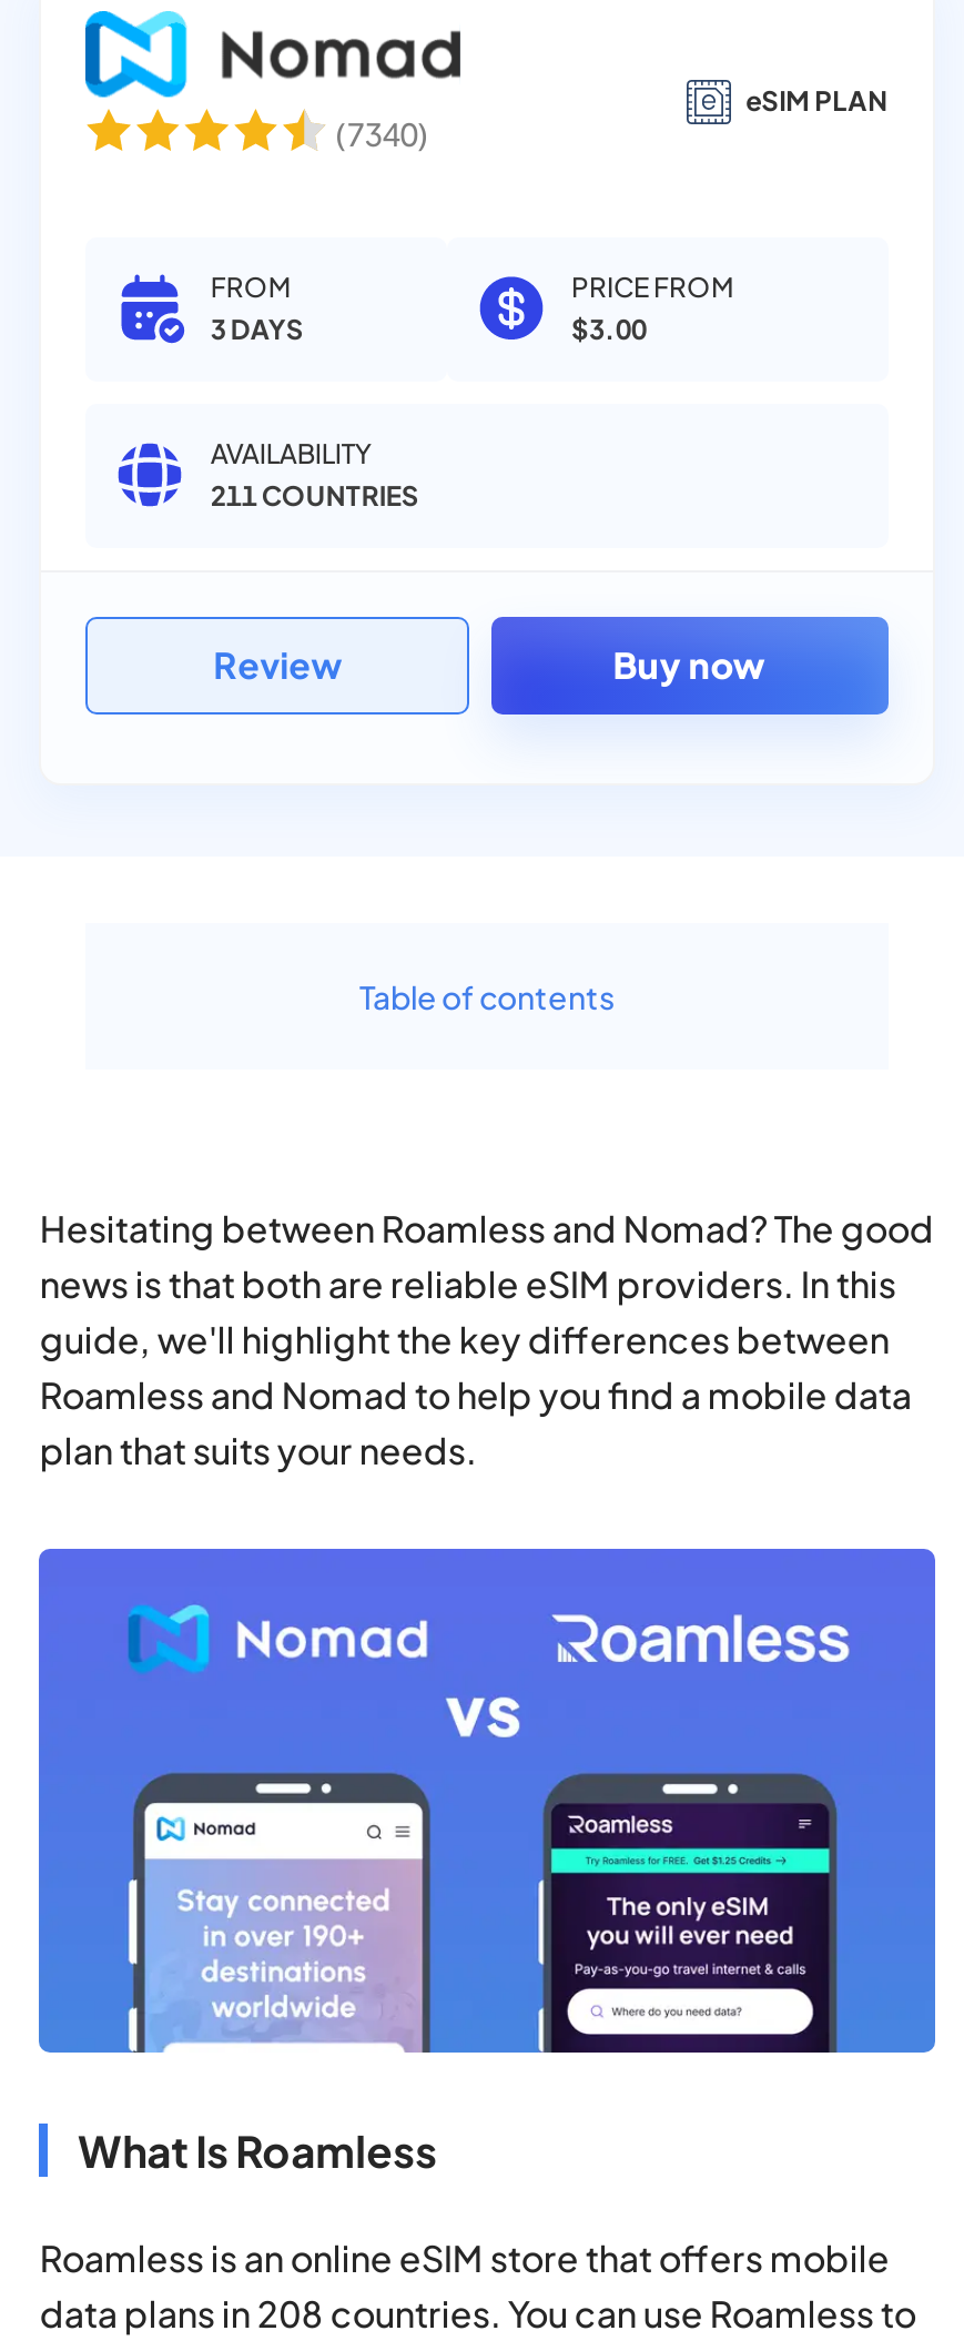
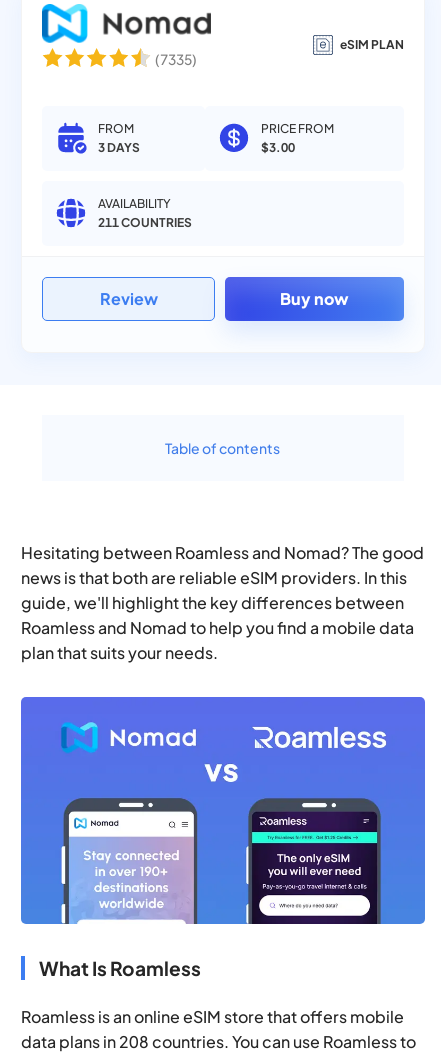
[336,112,429,152] (7340) -> [155,50,197,68] (7335)

